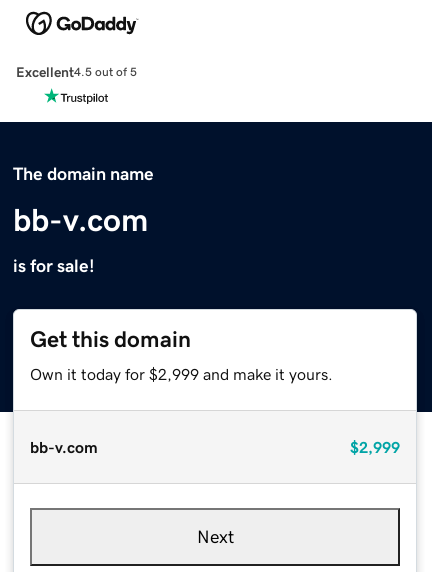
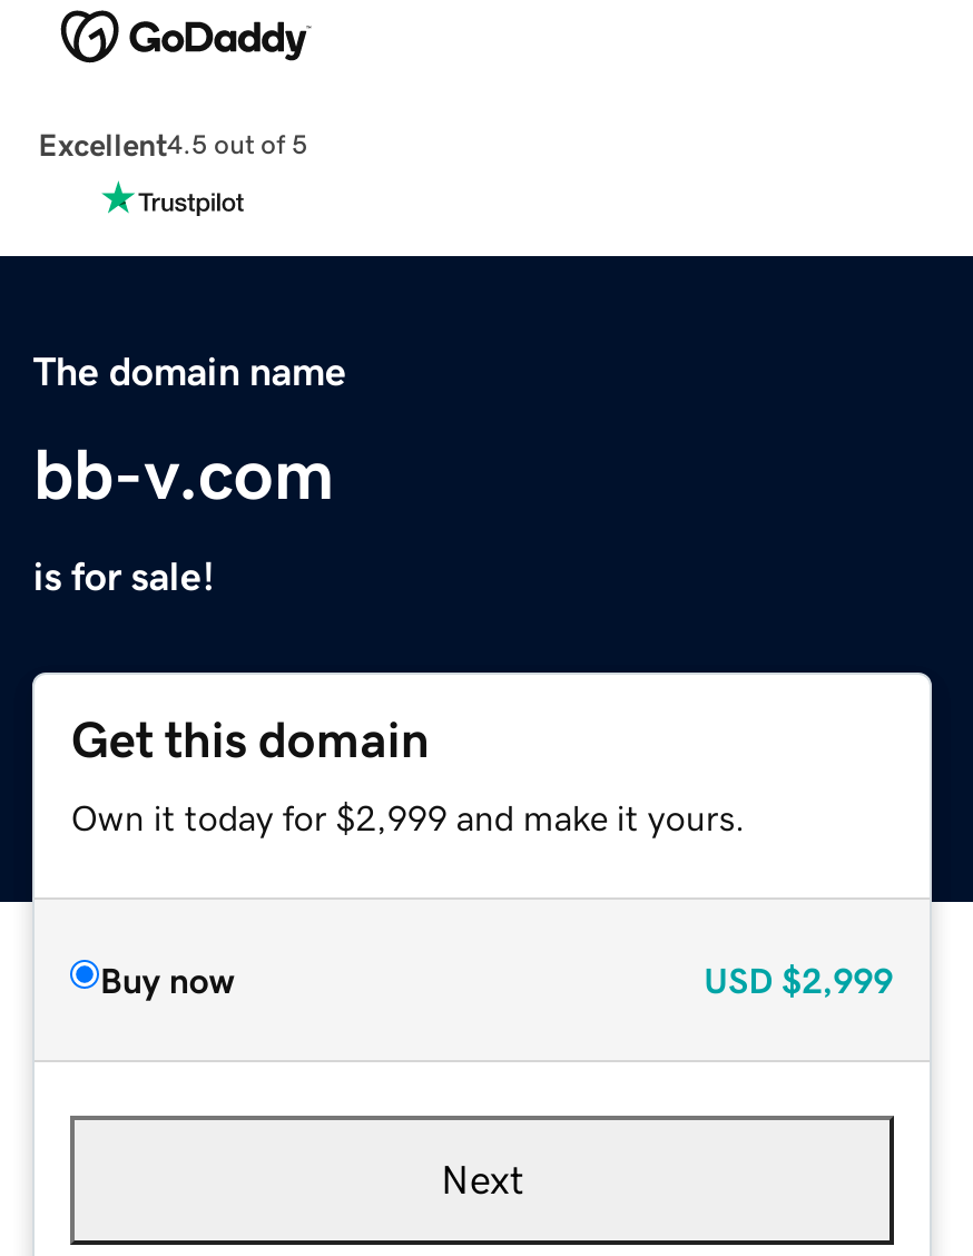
[30,439,400,455] bb-v.com | $2,999 -> [100,961,893,997] Buy now | USD $2,999

